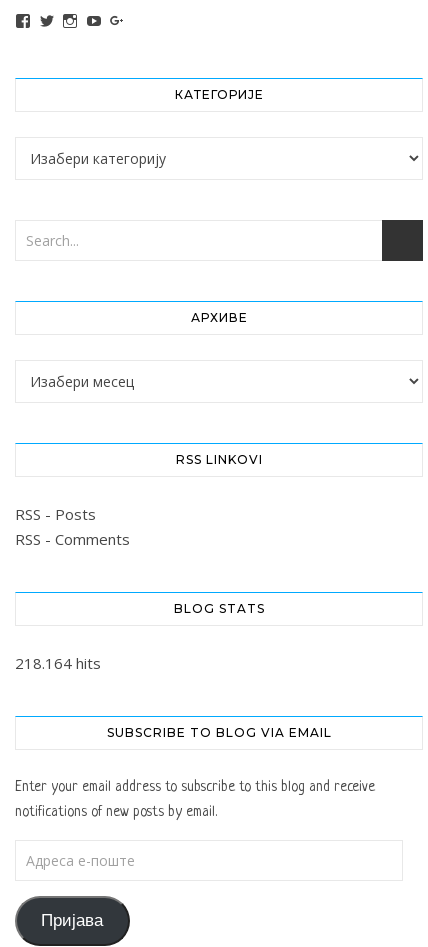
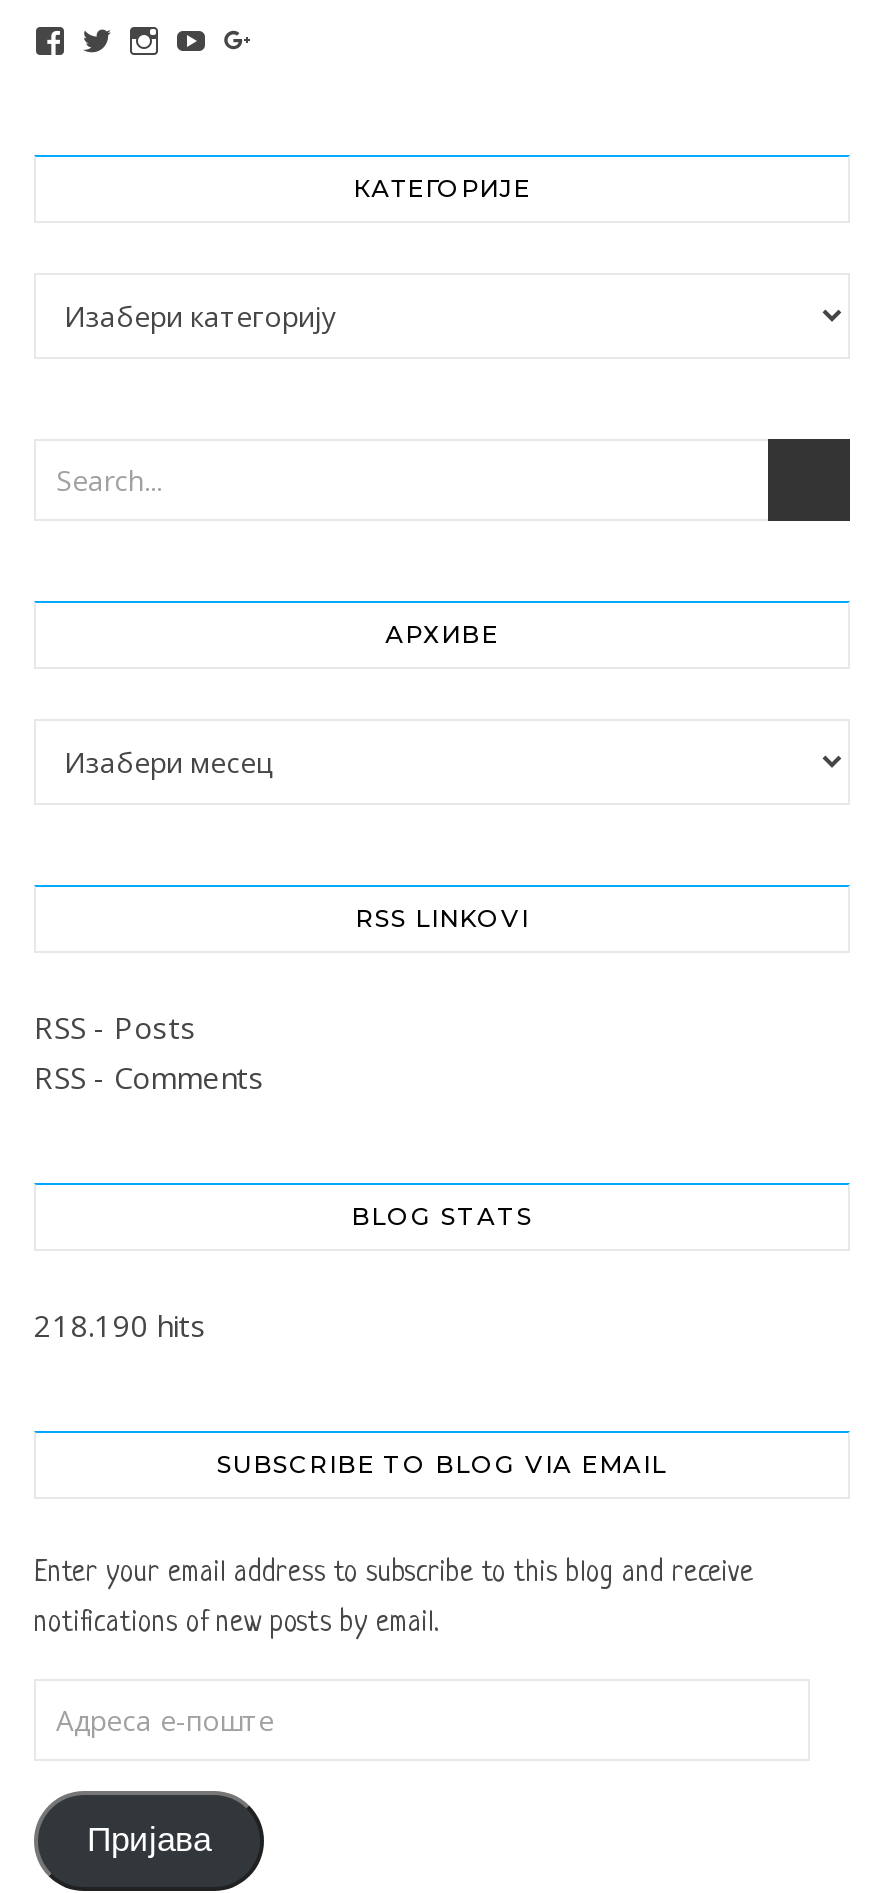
[15,653,101,673] 218.164 hits -> [34,1304,206,1344] 218.190 hits

